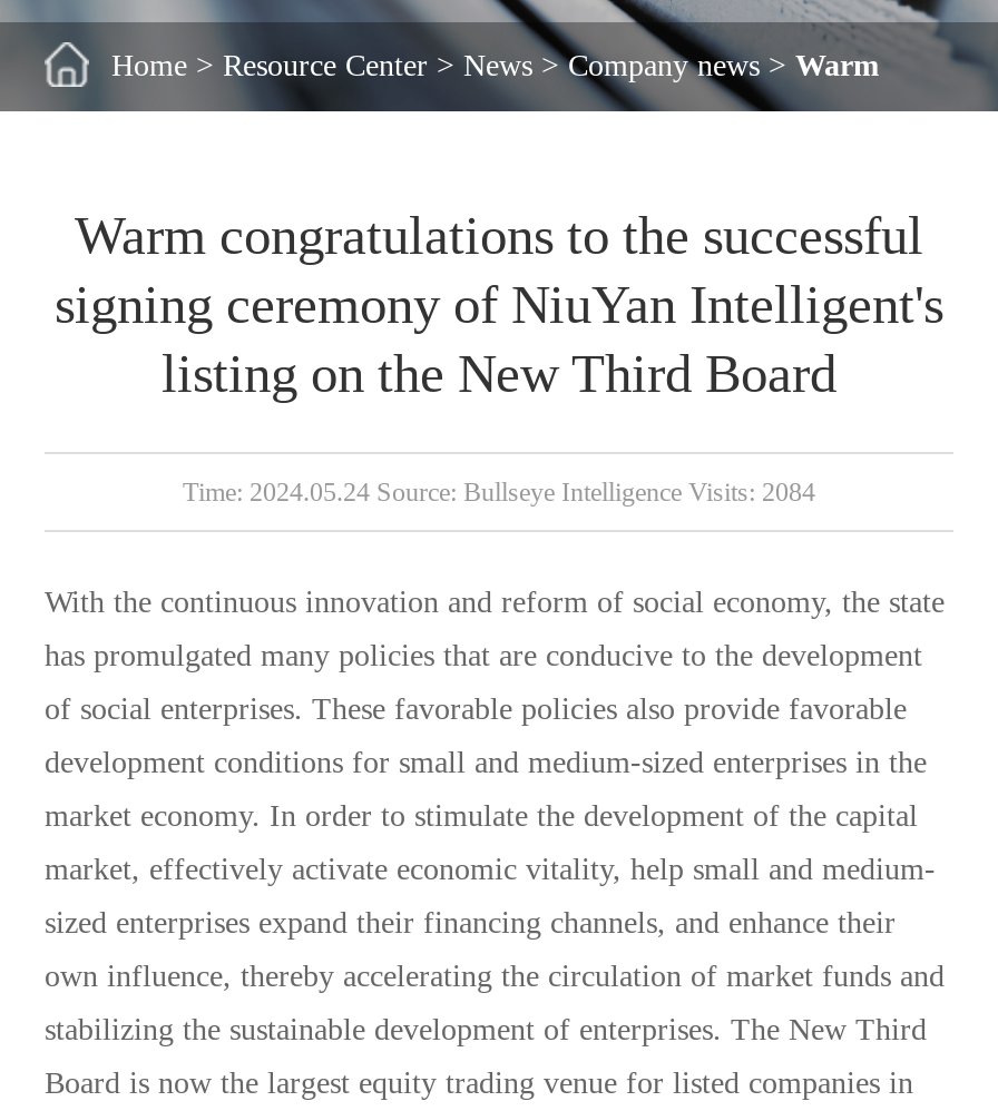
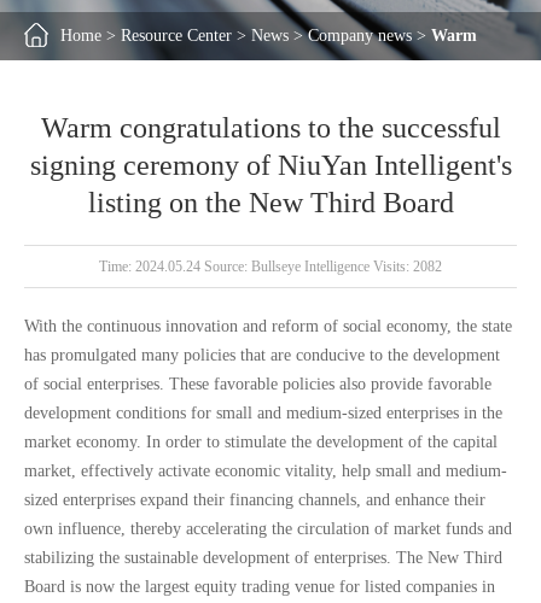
[183,477,815,509] Time: 2024.05.24 Source: Bullseye Intelligence Visits: 2084 -> [99,259,442,275] Time: 2024.05.24 Source: Bullseye Intelligence Visits: 2082

